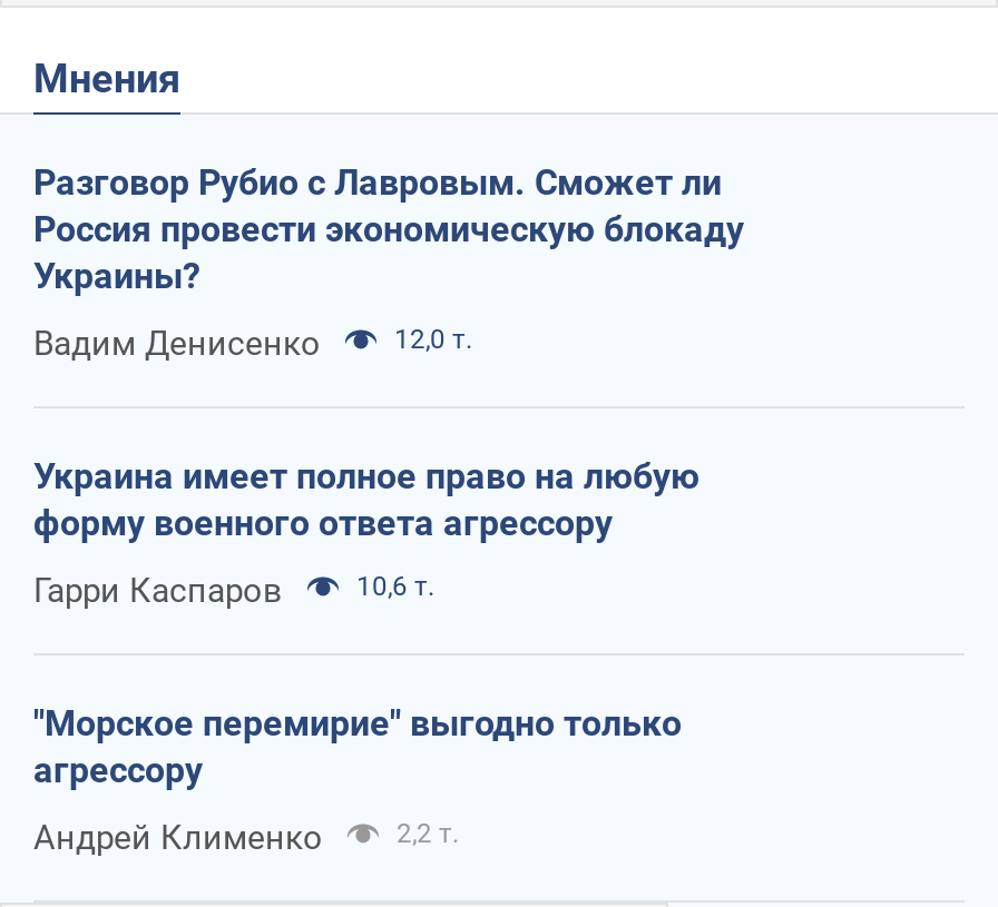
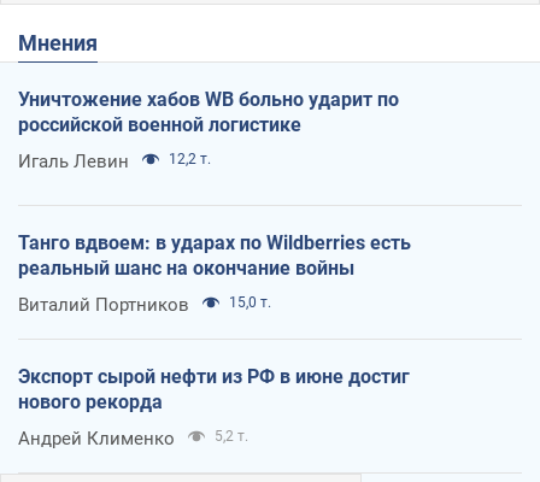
[33,161,744,296] Разговор Рубио с Лавровым. Сможет ли | Россия провести экономическую блокаду | Украины? -> [18,88,399,136] Уничтожение хабов WB больно ударит по | российской военной логистике
[33,323,472,363] Вадим Денисенко | 12,0 т. -> [18,150,211,172] Игаль Левин | 12,2 т.
[33,455,699,544] Украина имеет полное право на любую | форму военного ответа агрессору -> [18,231,411,279] Танго вдвоем: в ударах по Wildberries есть | реальный шанс на окончание войны
[33,570,434,610] Гарри Каспаров | 10,6 т. -> [18,294,271,315] Виталий Портников | 15,0 т.
[33,702,682,791] "Морское перемирие" выгодно только | агрессору -> [18,365,410,413] Экспорт сырой нефти из РФ в июне достиг | нового рекорда
[397,817,459,848] 2,2 т. -> [215,427,248,444] 5,2 т.

